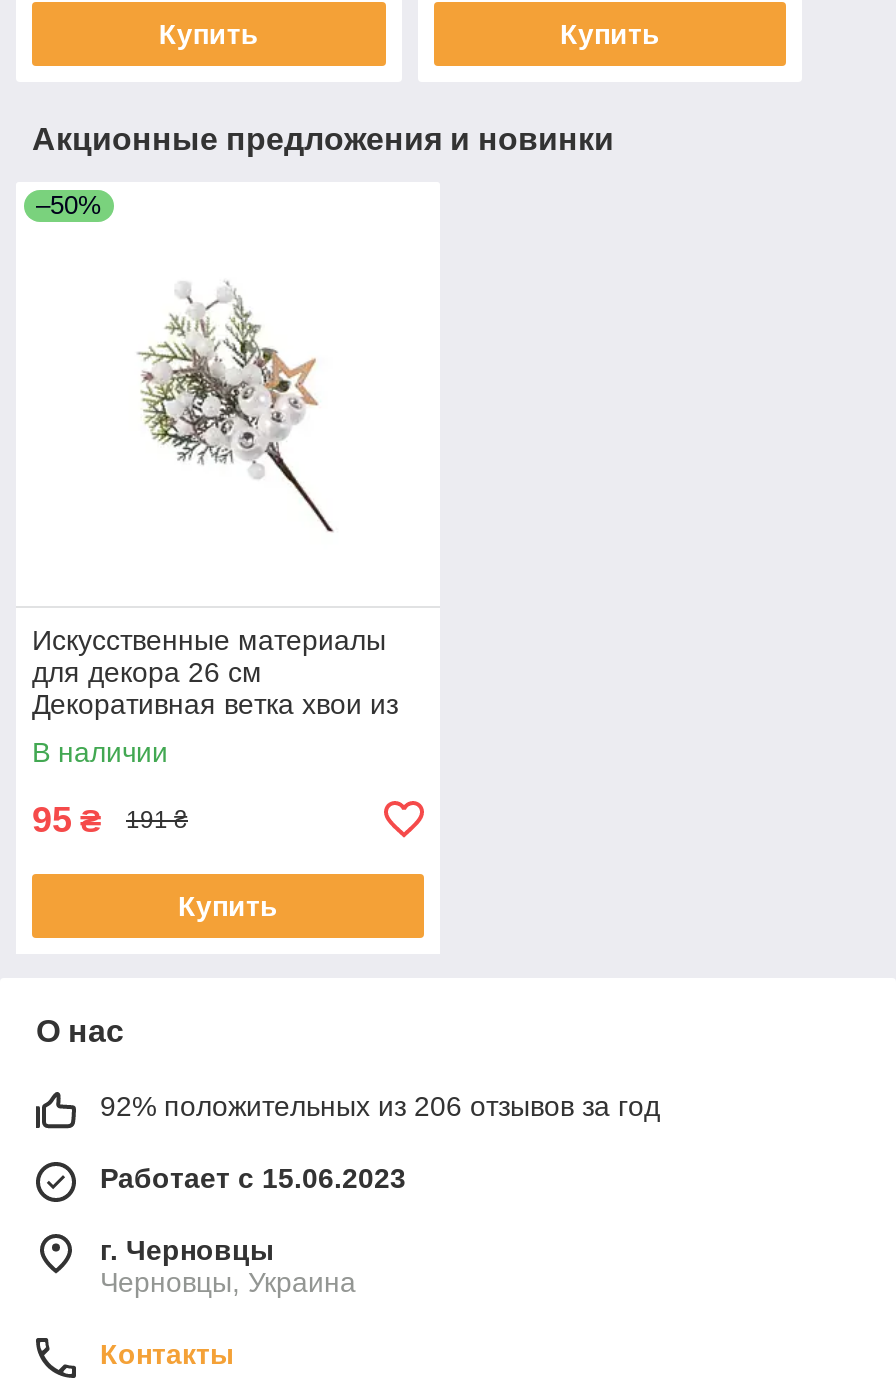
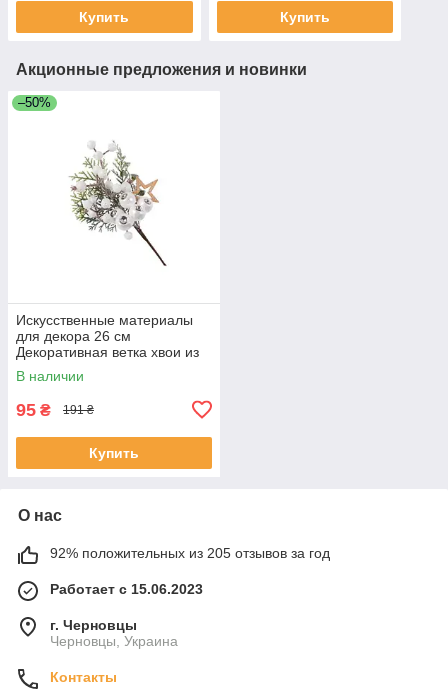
[100,1090,660,1122] 92% положительных из 206 отзывов за год -> [50,545,330,561] 92% положительных из 205 отзывов за год

